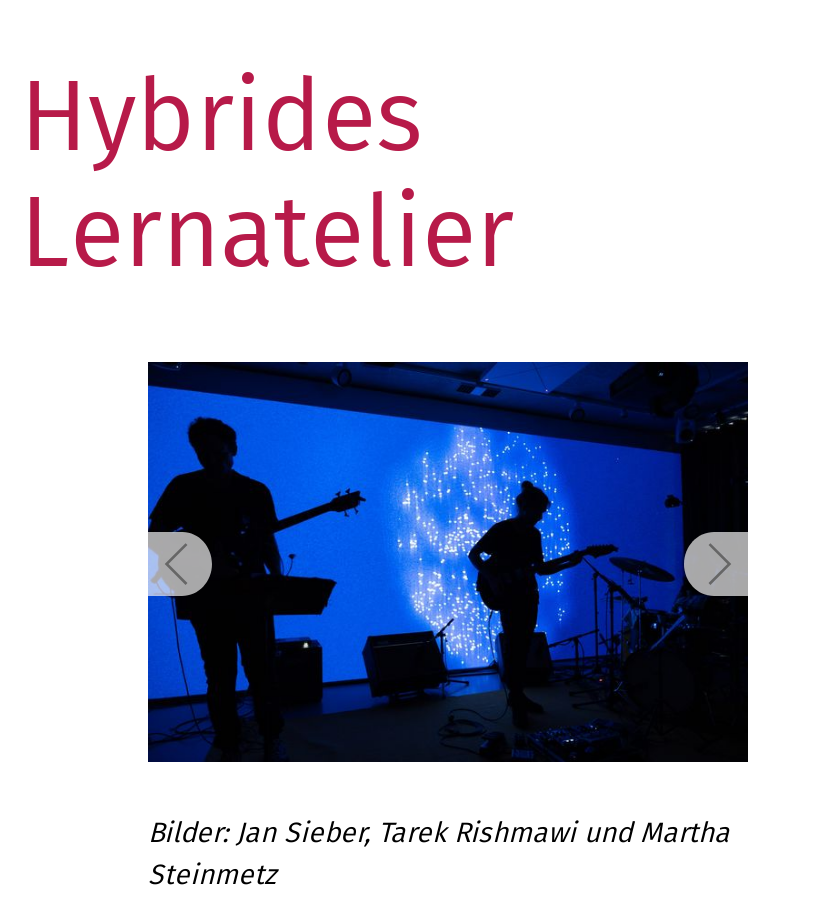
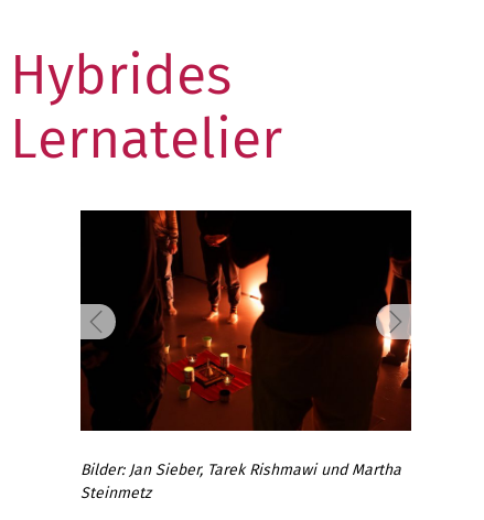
[146,360,750,762] [image] -> [79,209,412,431] [image]

